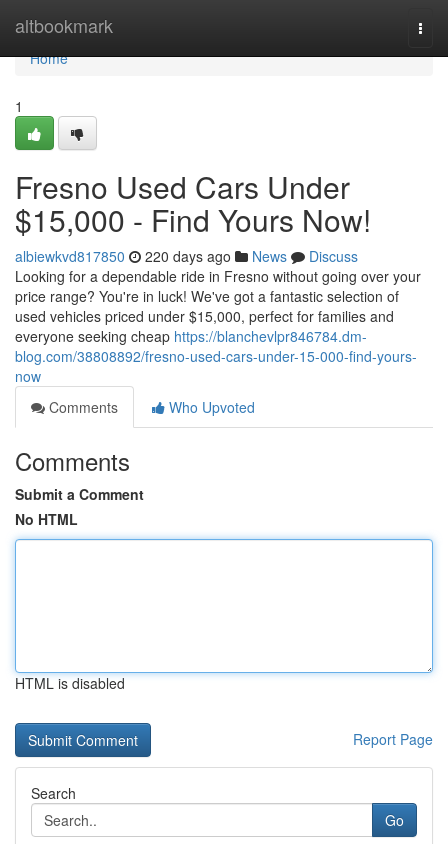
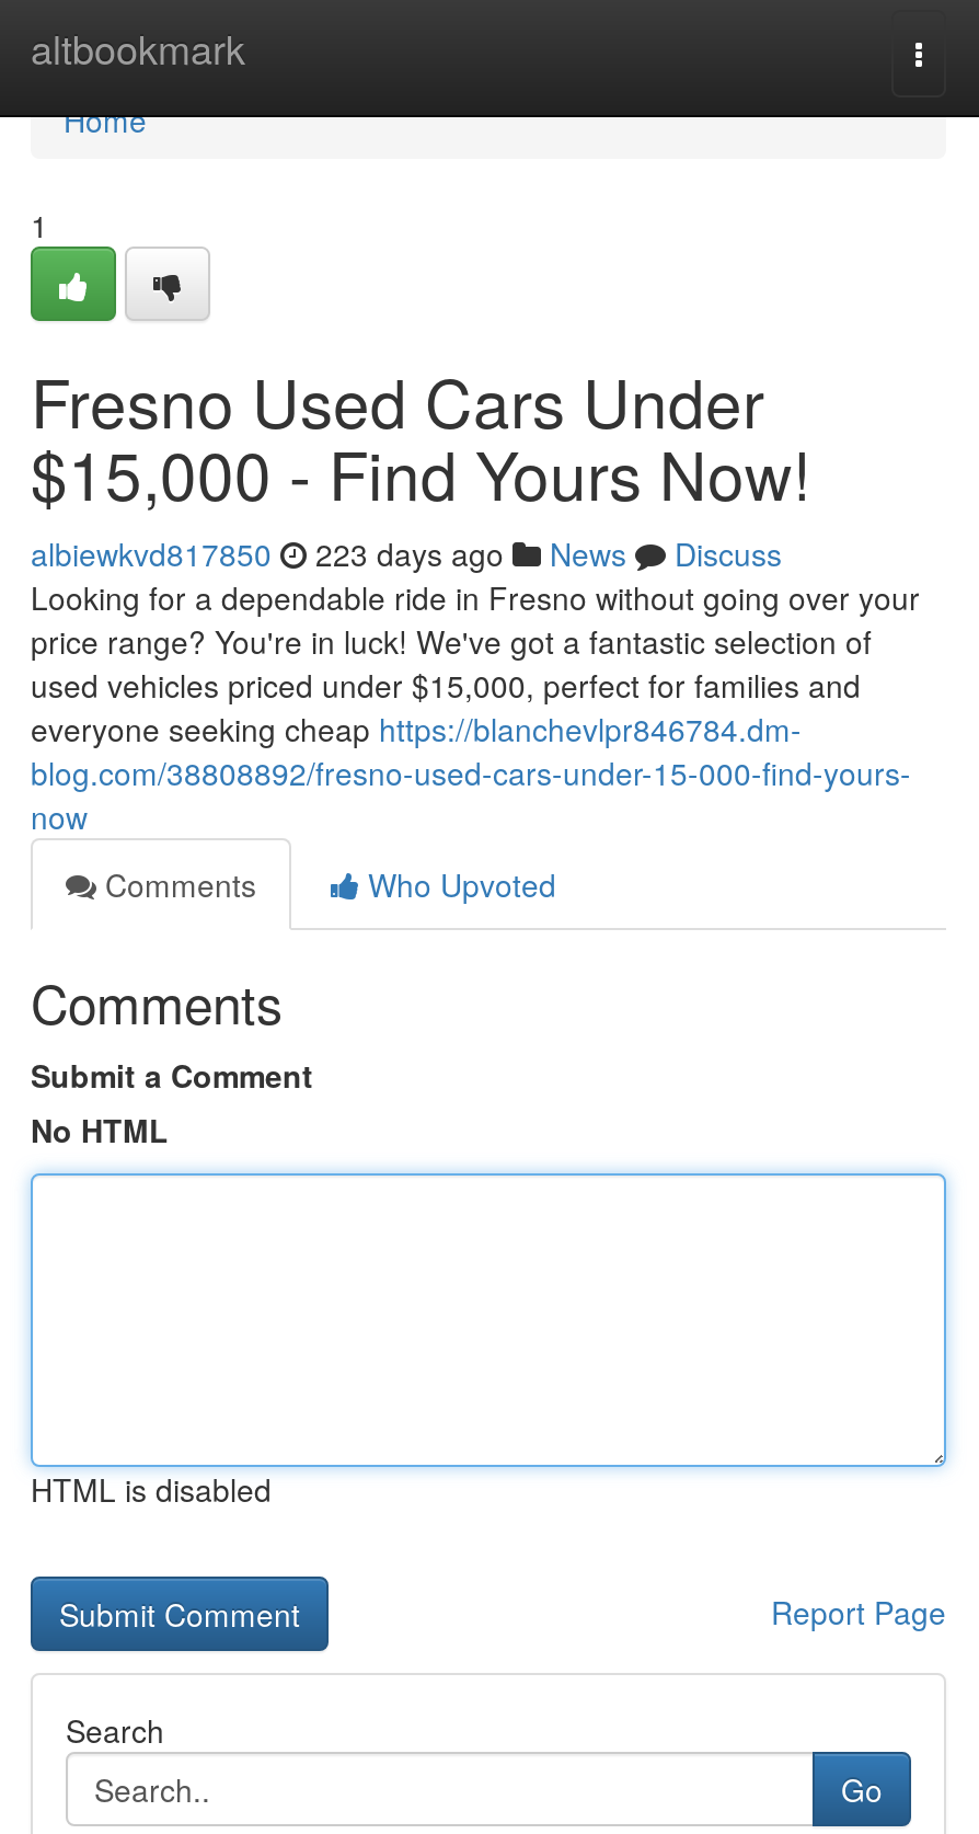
[15,246,358,266] albiewkvd817850 220 days ago News Discuss -> [31,531,782,575] albiewkvd817850 223 days ago News Discuss

